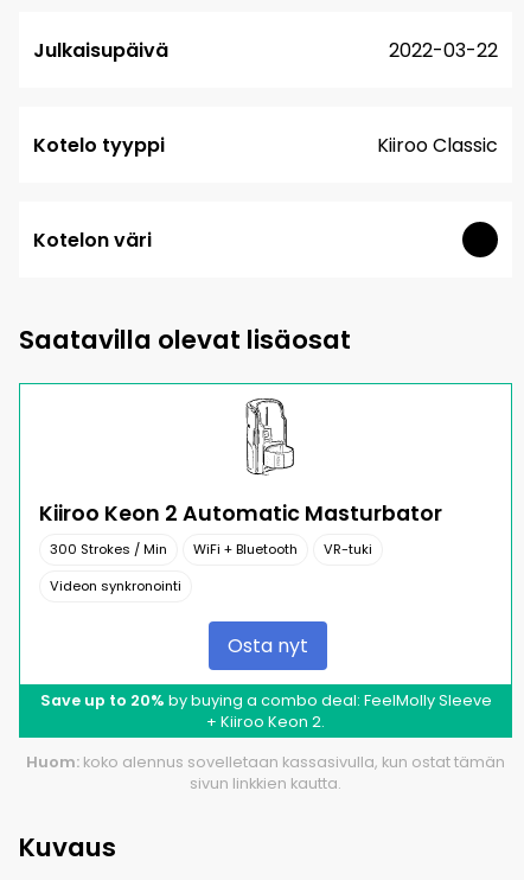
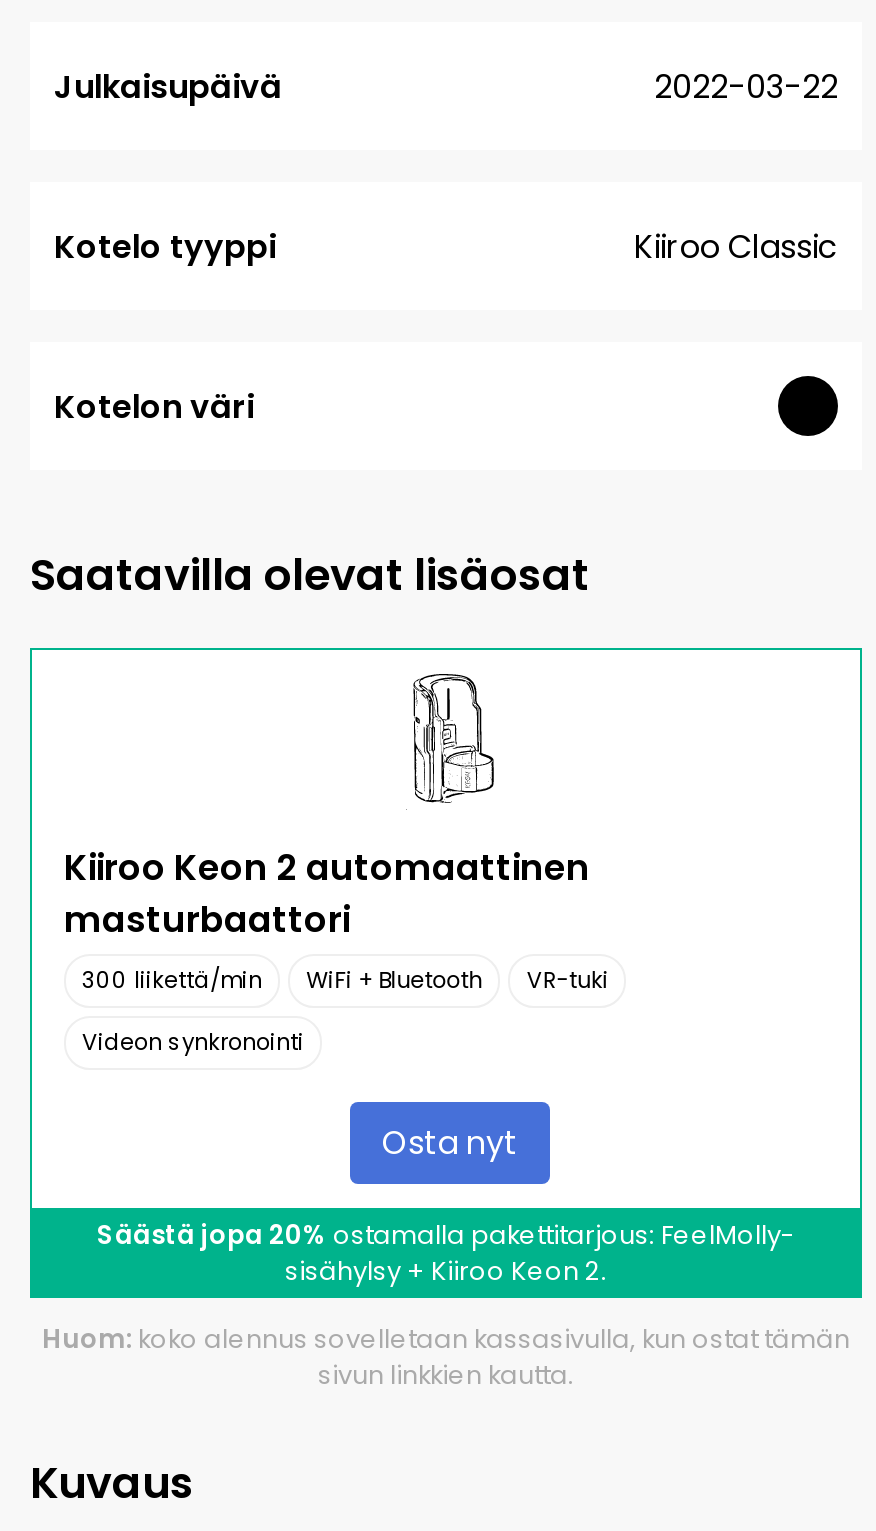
[39,500,442,559] Kiiroo Keon 2 Automatic Masturbator | 300 Strokes / Min -> [64,844,590,996] Kiiroo Keon 2 automaattinen | masturbaattori | 300 liikettä/min
[40,691,491,732] Save up to 20% by buying a combo deal: FeelMolly Sleeve | + Kiiroo Keon 2. -> [97,1219,795,1289] Säästä jopa 20% ostamalla pakettitarjous: FeelMolly- | sisähylsy + Kiiroo Keon 2.

